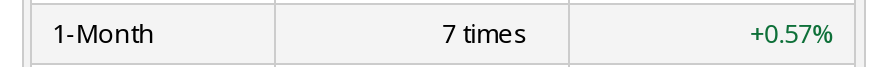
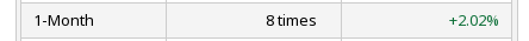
[442,15,528,51] 7 times -> [266,10,317,31] 8 times
[750,15,834,51] +0.57% -> [449,10,499,31] +2.02%

